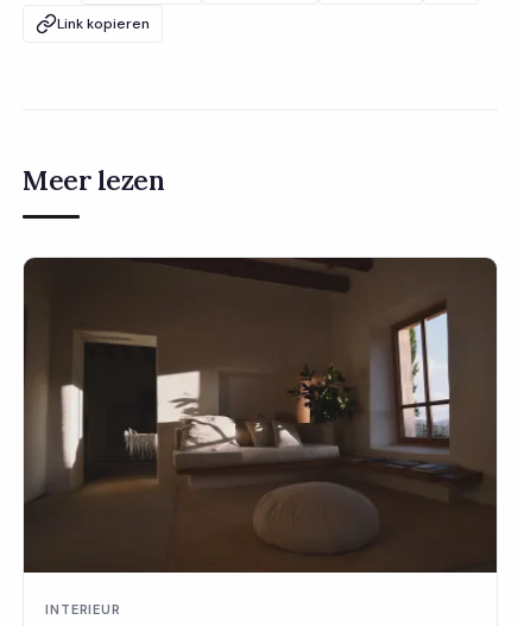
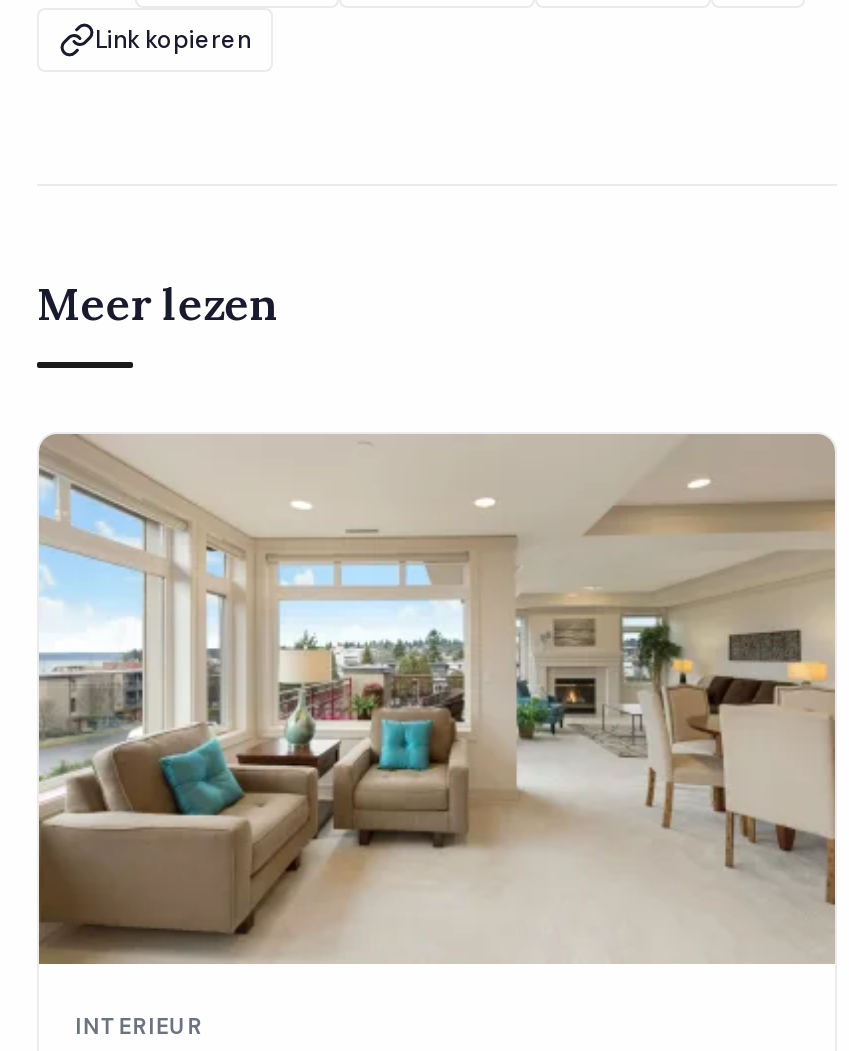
[23,257,498,574] [image] -> [37,432,837,966] [image]

